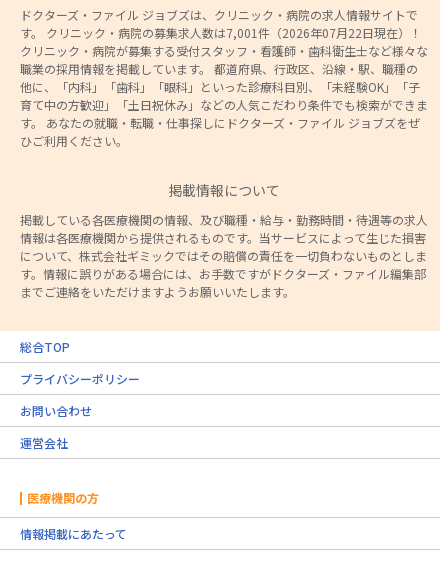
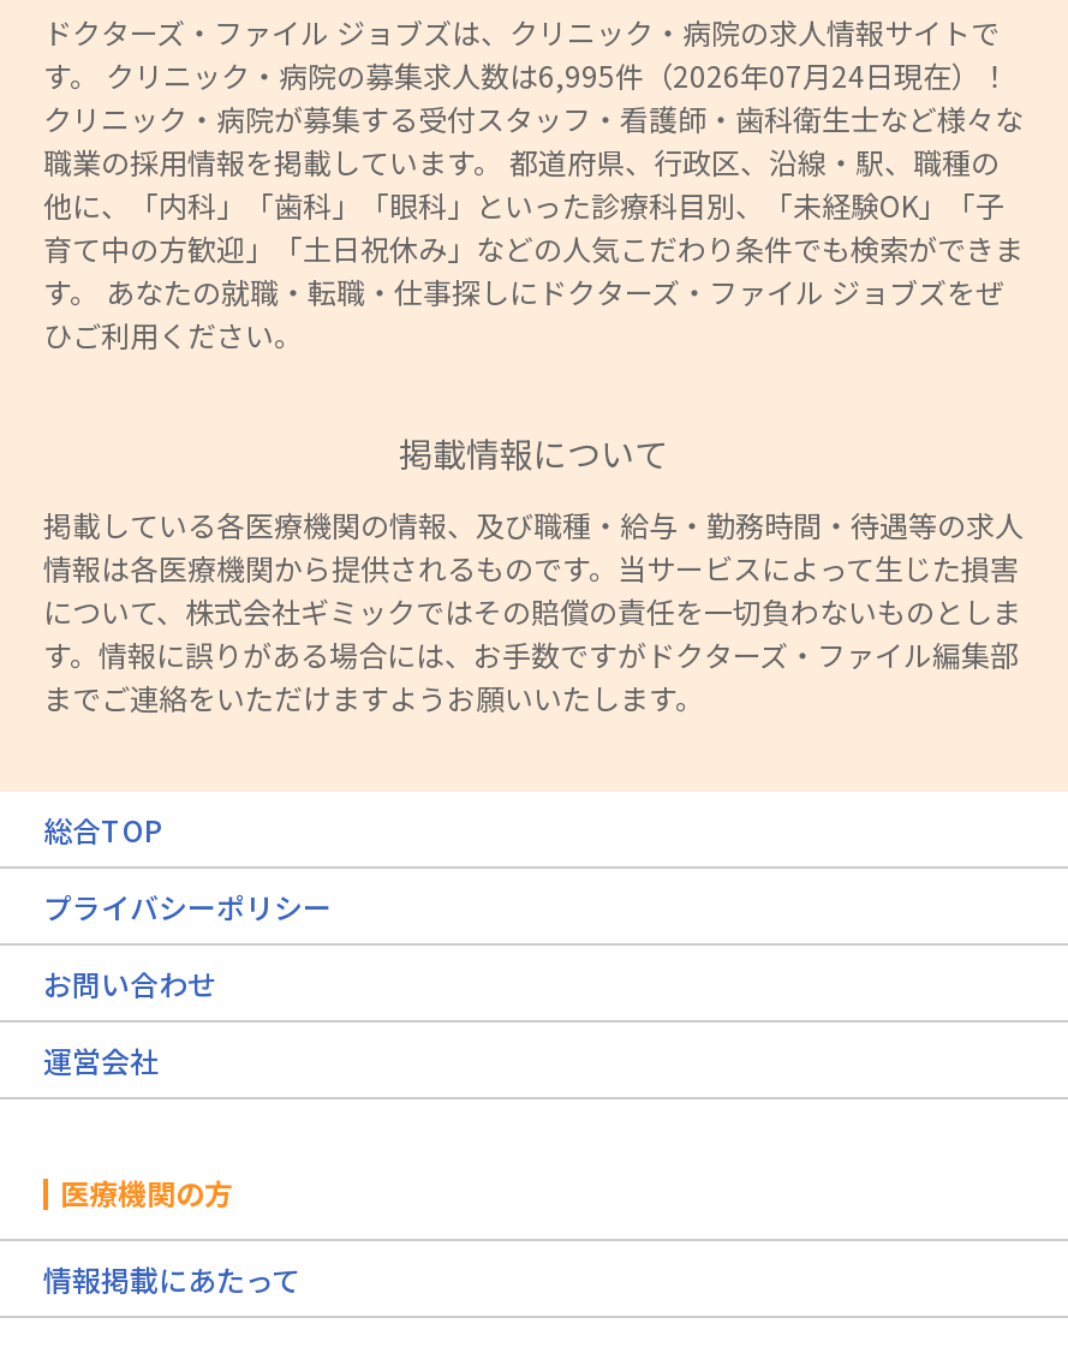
[20,24,422,41] す。 クリニック・病院の募集求人数は7,001件（2026年07月22日現在）！ -> [43,55,1009,96] す。 クリニック・病院の募集求人数は6,995件（2026年07月24日現在）！

